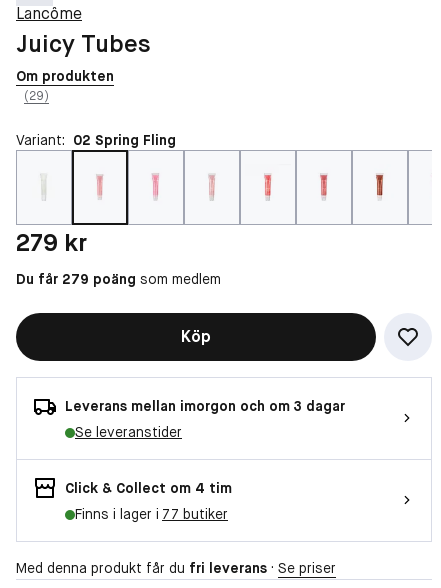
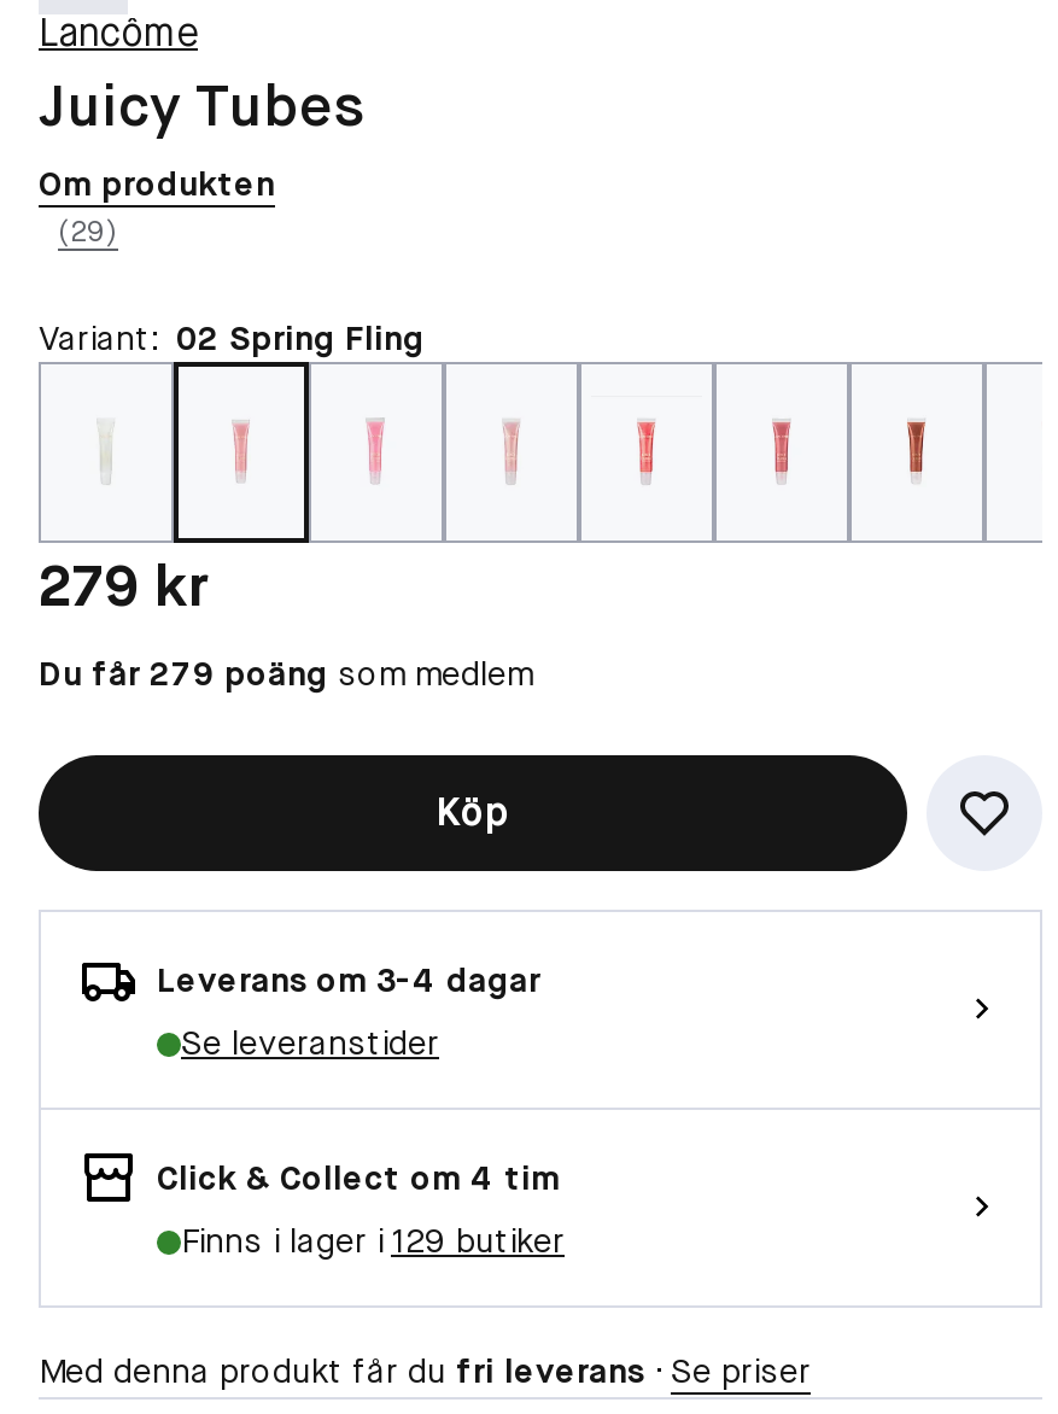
[65,397,345,415] Leverans mellan imorgon och om 3 dagar -> [157,958,540,1001] Leverans om 3-4 dagar
[75,505,228,523] Finns i lager i 77 butiker -> [181,1219,565,1262] Finns i lager i 129 butiker

